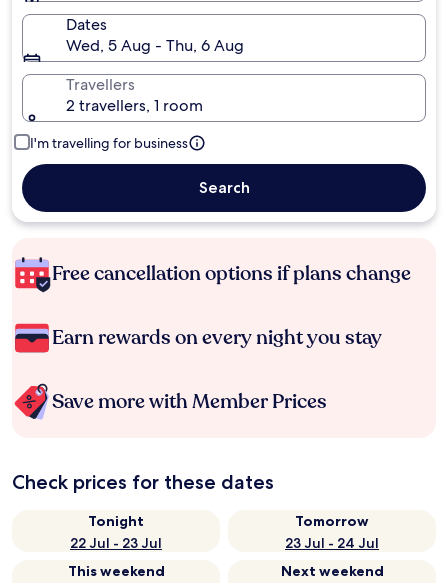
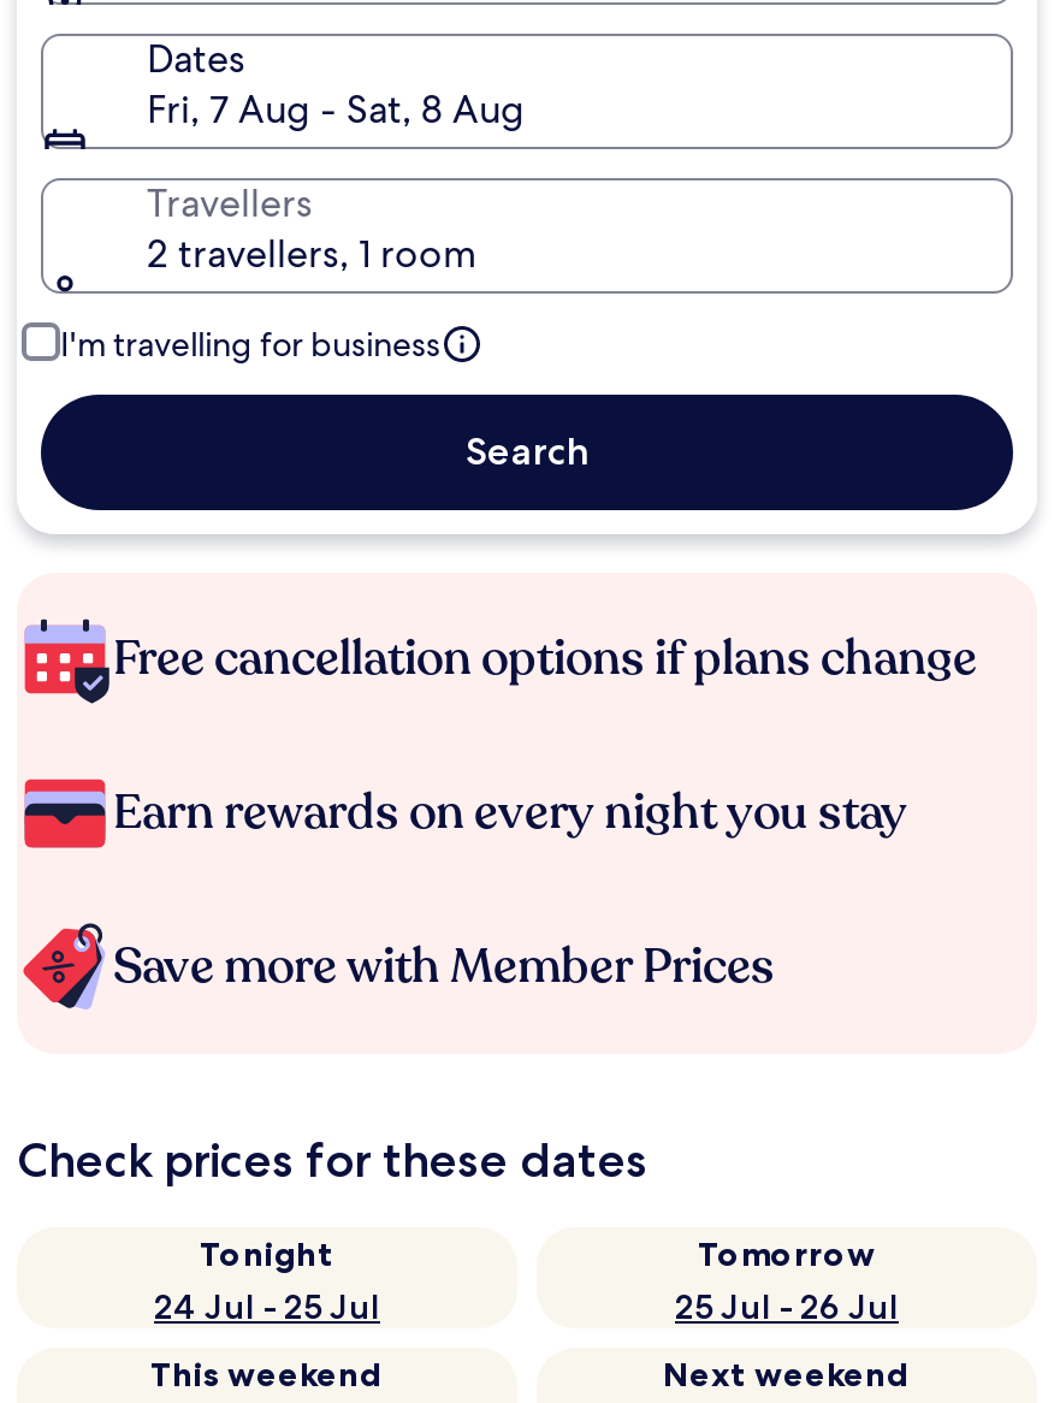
[66,35,244,56] Wed, 5 Aug - Thu, 6 Aug -> [147,84,525,135] Fri, 7 Aug - Sat, 8 Aug
[70,534,162,552] 22 Jul - 23 Jul -> [154,1285,380,1328] 24 Jul - 25 Jul
[285,534,379,552] 23 Jul - 24 Jul -> [675,1285,899,1328] 25 Jul - 26 Jul

